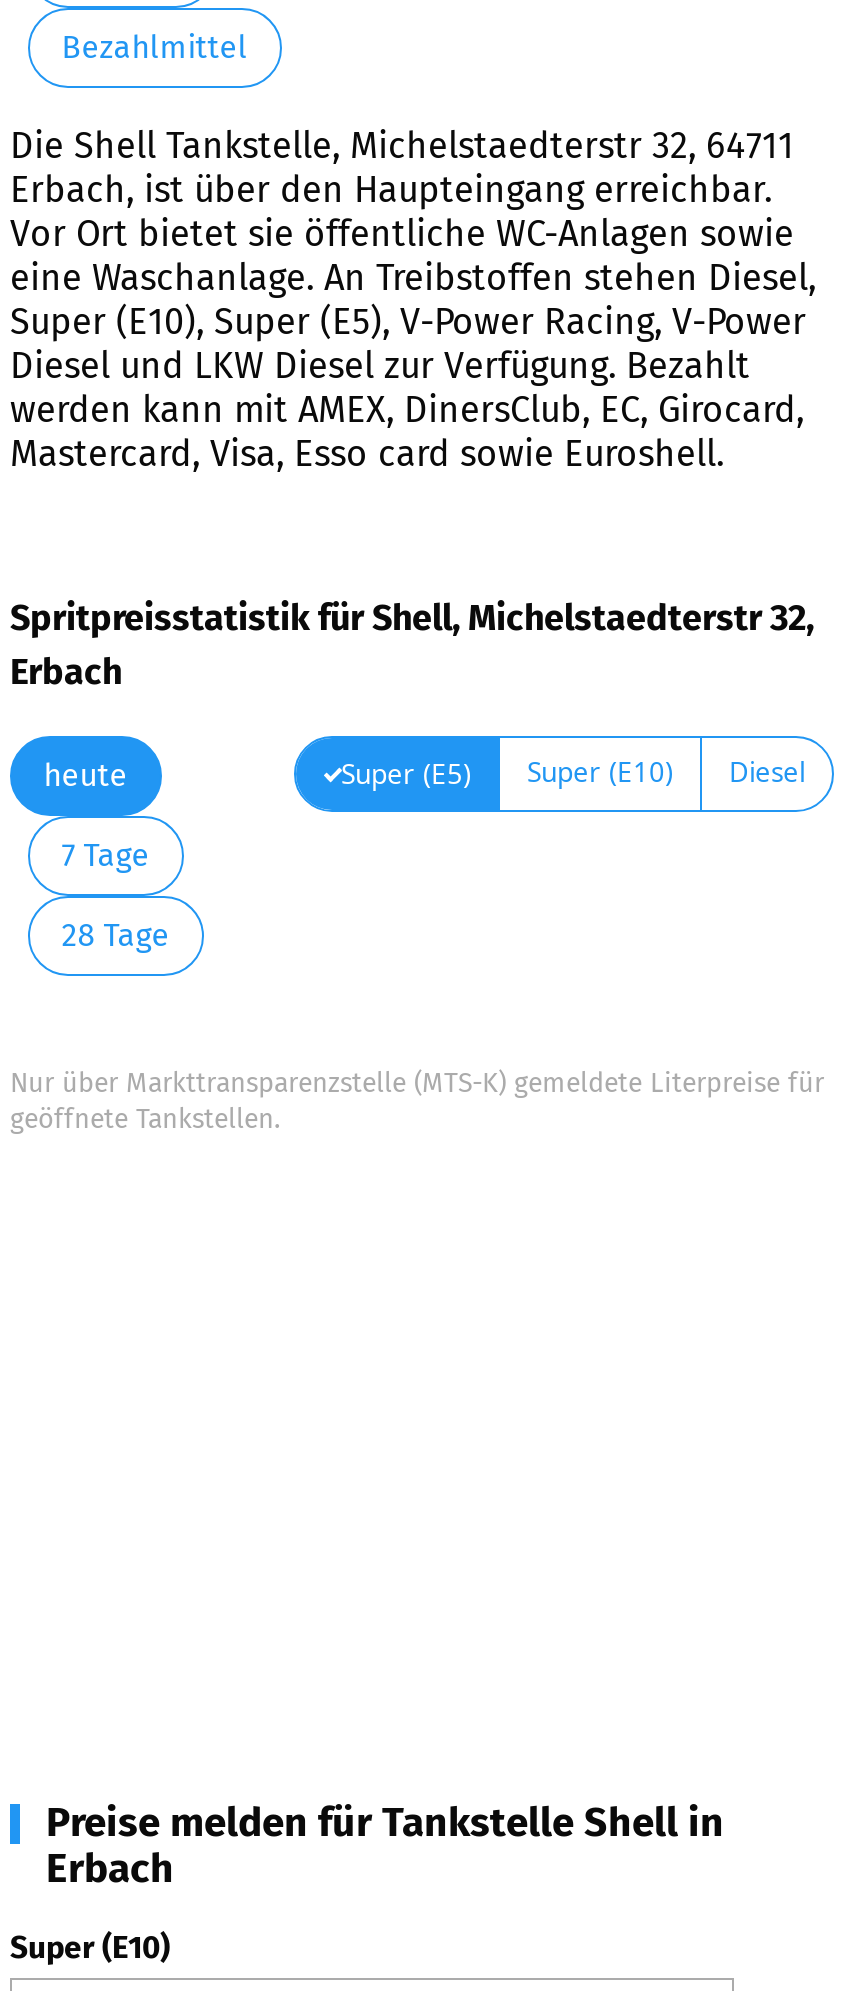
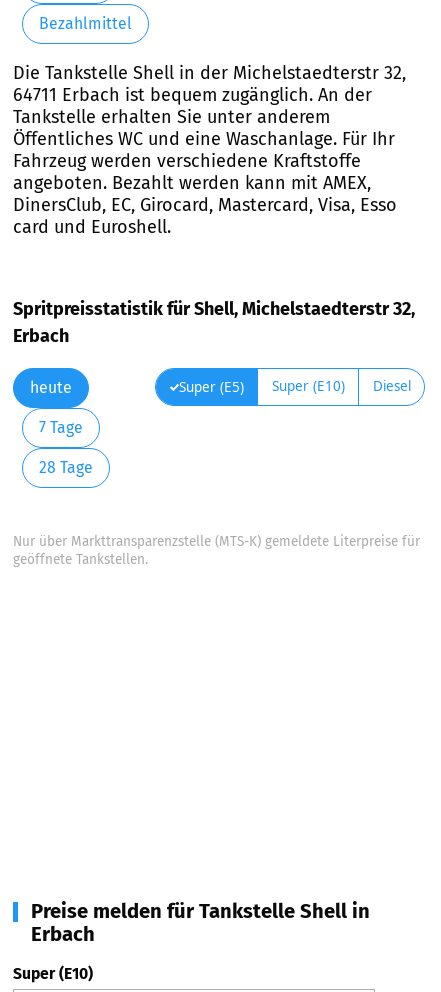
[10,123,816,475] Die Shell Tankstelle, Michelstaedterstr 32, 64711 | Erbach, ist über den Haupteingang erreichbar. | Vor Ort bietet sie öffentliche WC-Anlagen sowie | eine Waschanlage. An Treibstoffen stehen Diesel, | Super (E10), Super (E5), V-Power Racing, V-Power | Diesel und LKW Diesel zur Verfügung. Bezahlt | werden kann mit AMEX, DinersClub, EC, Girocard, | Mastercard, Visa, Esso card sowie Euroshell. -> [13,61,406,237] Die Tankstelle Shell in der Michelstaedterstr 32, | 64711 Erbach ist bequem zugänglich. An der | Tankstelle erhalten Sie unter anderem | Öffentliches WC und eine Waschanlage. Für Ihr | Fahrzeug werden verschiedene Kraftstoffe | angeboten. Bezahlt werden kann mit AMEX, | DinersClub, EC, Girocard, Mastercard, Visa, Esso | card und Euroshell.

